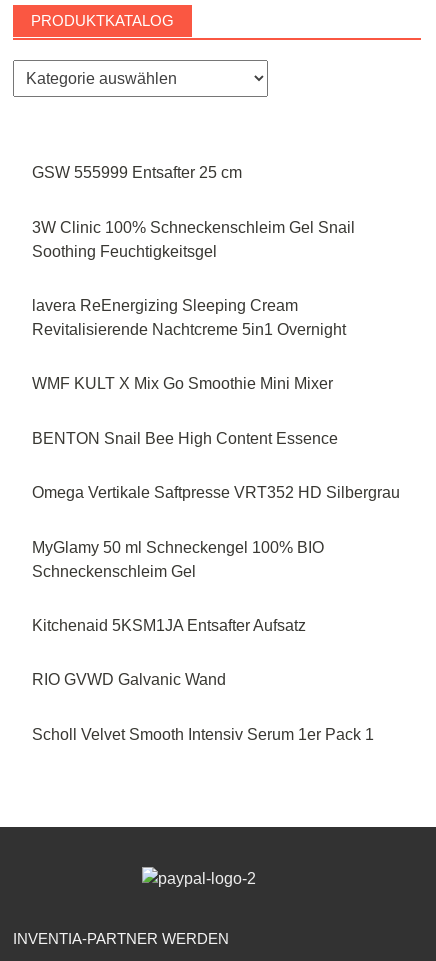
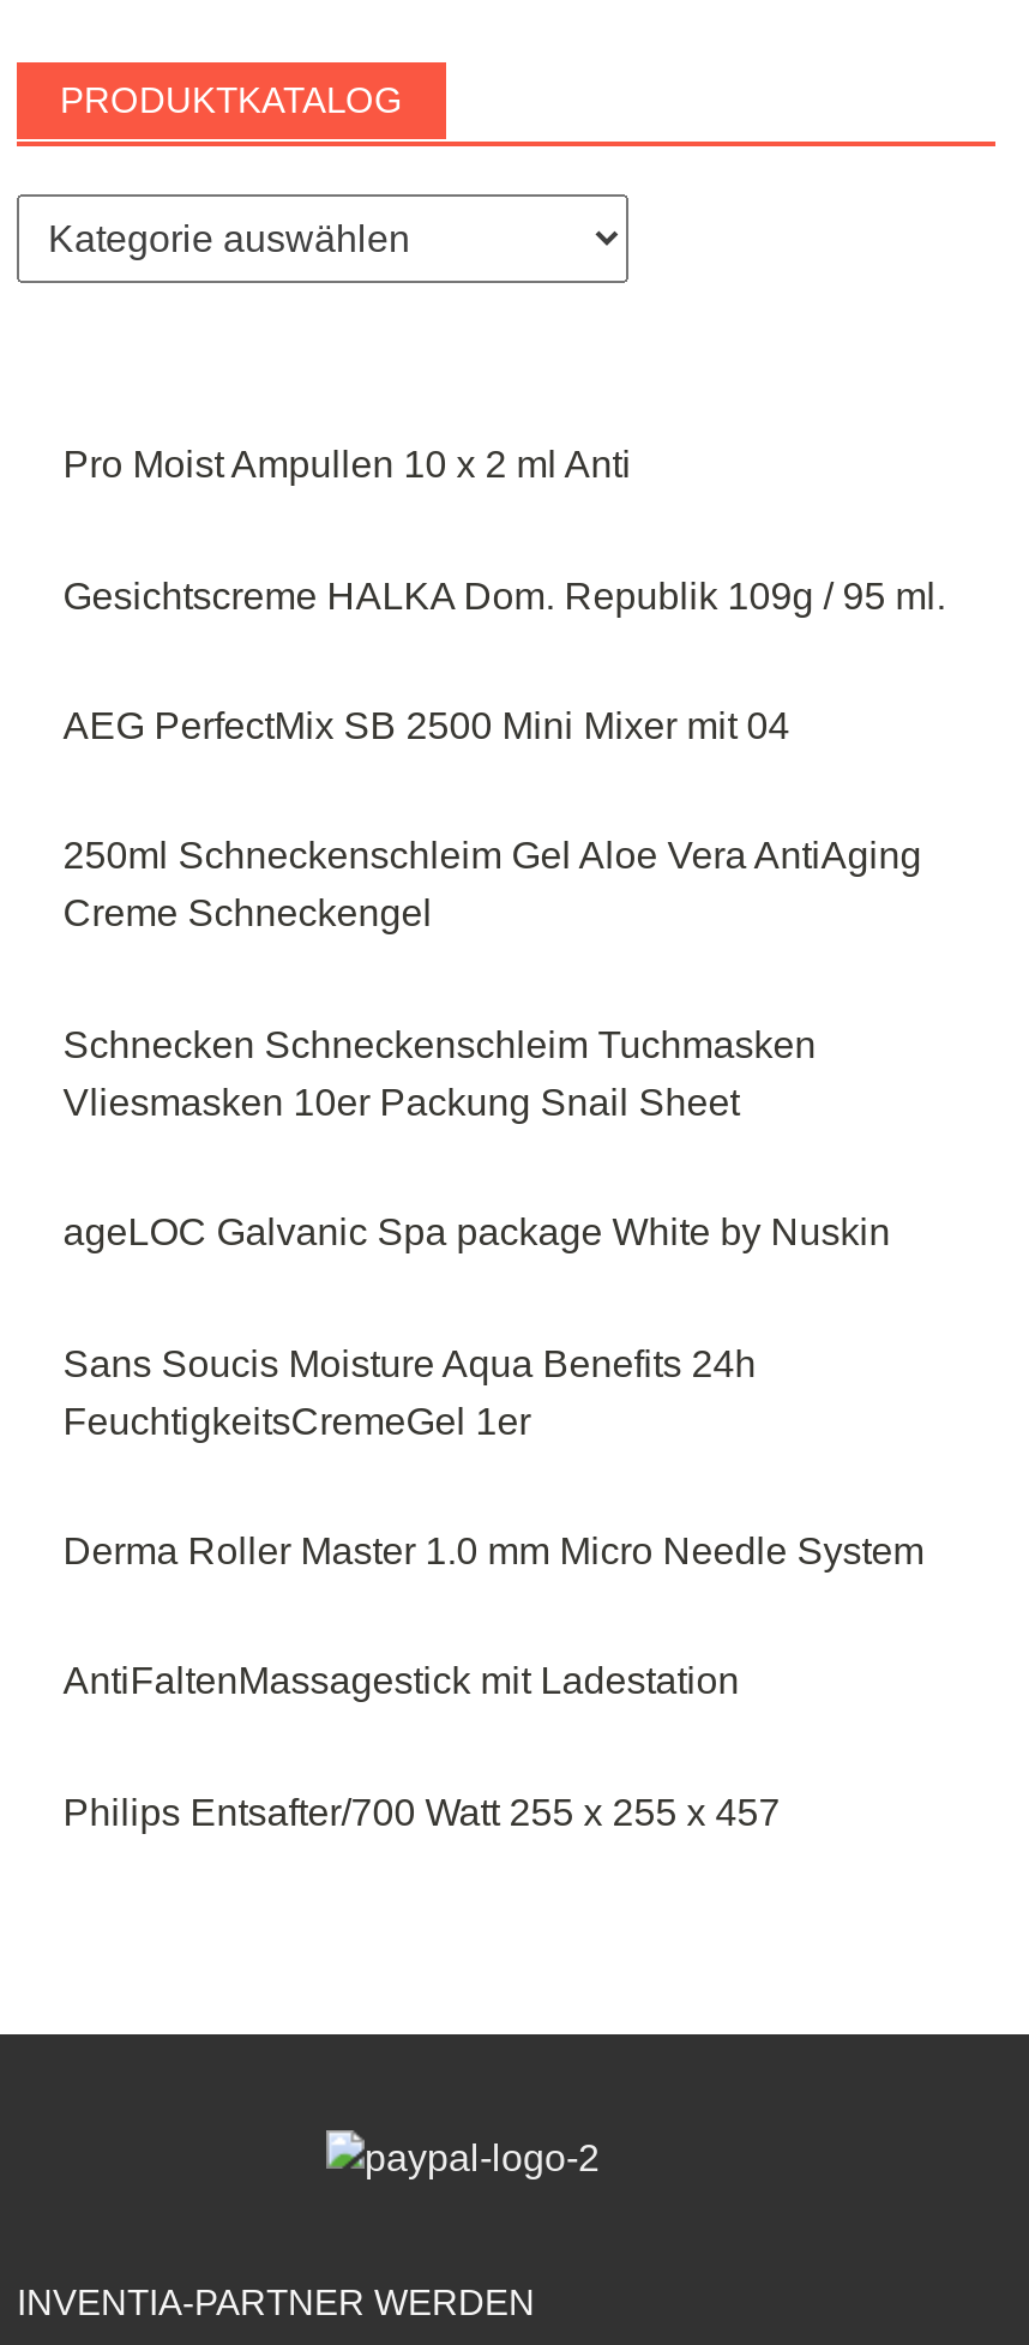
[32,164,242,181] GSW 555999 Entsafter 25 cm -> [63,444,631,485] Pro Moist Ampullen 10 x 2 ml Anti
[32,219,355,260] 3W Clinic 100% Schneckenschleim Gel Snail | Soothing Feuchtigkeitsgel -> [63,575,946,616] Gesichtscreme HALKA Dom. Republik 109g / 95 ml.
[32,297,346,338] lavera ReEnergizing Sleeping Cream | Revitalisierende Nachtcreme 5in1 Overnight -> [63,705,790,746] AEG PerfectMix SB 2500 Mini Mixer mit 04
[32,375,333,392] WMF KULT X Mix Go Smoothie Mini Mixer -> [63,836,922,934] 250ml Schneckenschleim Gel Aloe Vera AntiAging | Creme Schneckengel
[32,430,338,447] BENTON Snail Bee High Content Essence -> [63,1024,816,1122] Schnecken Schneckenschleim Tuchmasken | Vliesmasken 10er Packung Snail Sheet
[32,484,400,501] Omega Vertikale Saftpresse VRT352 HD Silbergrau -> [63,1212,890,1253] ageLOC Galvanic Spa package White by Nuskin
[32,539,324,580] MyGlamy 50 ml Schneckengel 100% BIO | Schneckenschleim Gel -> [63,1342,756,1441] Sans Soucis Moisture Aqua Benefits 24h | FeuchtigkeitsCremeGel 1er
[32,617,306,634] Kitchenaid 5KSM1JA Entsafter Aufsatz -> [63,1531,924,1571] Derma Roller Master 1.0 mm Micro Needle System
[32,671,226,688] RIO GVWD Galvanic Wand -> [63,1661,739,1702] AntiFaltenMassagestick mit Ladestation
[32,726,374,743] Scholl Velvet Smooth Intensiv Serum 1er Pack 1 -> [63,1791,780,1832] Philips Entsafter/700 Watt 255 x 255 x 457

